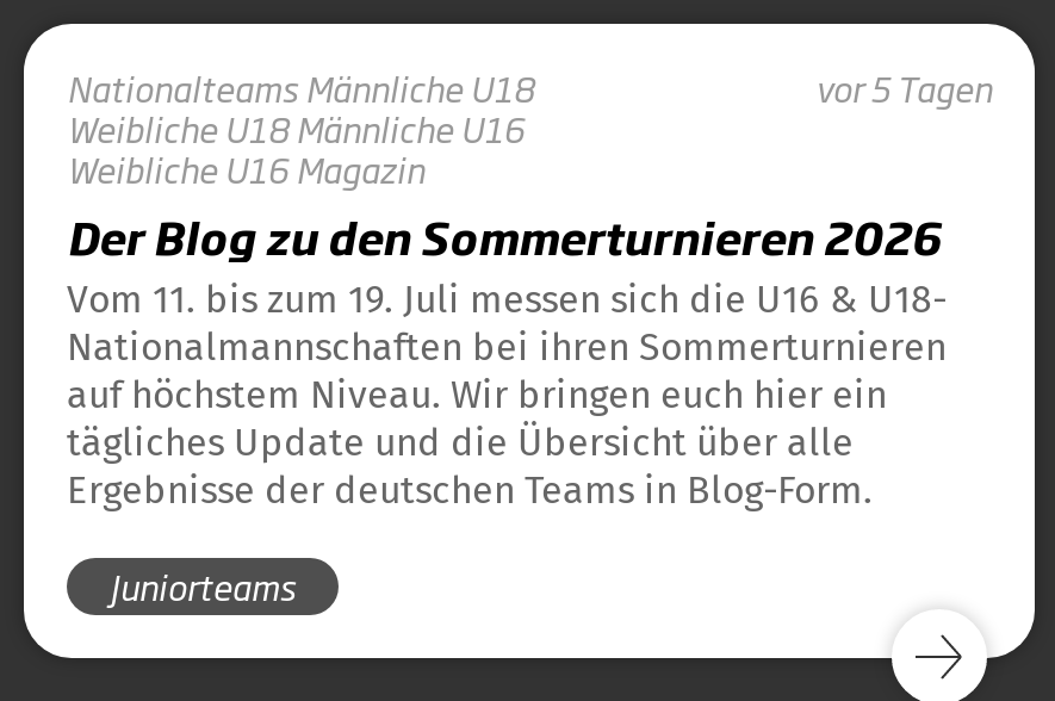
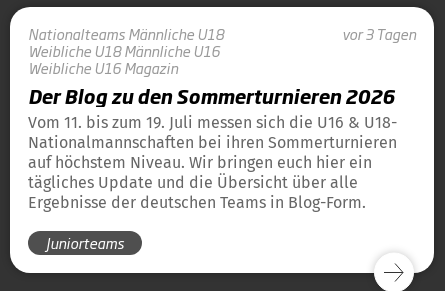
[815,62,992,112] vor 5 Tagen -> [342,23,416,44] vor 3 Tagen

